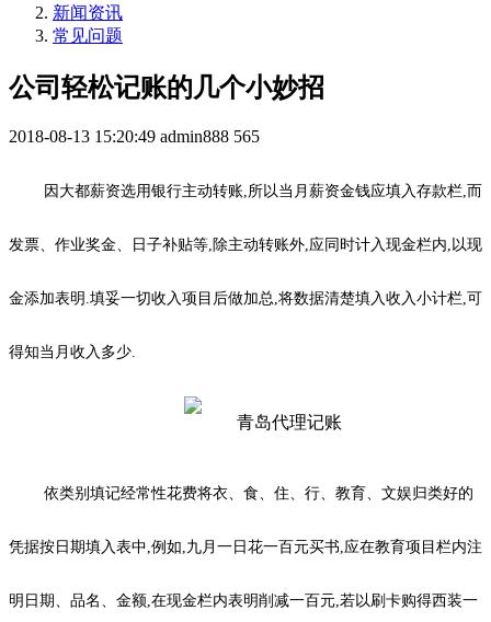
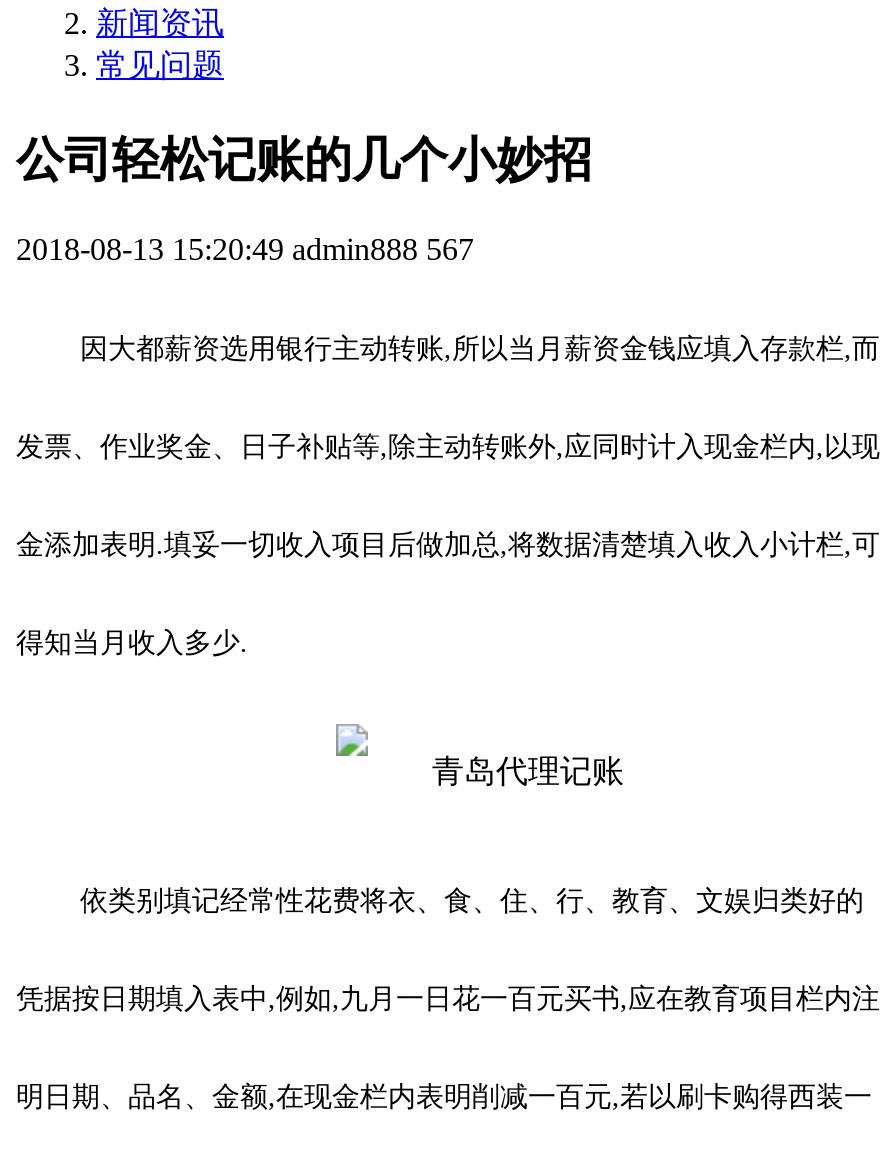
[9,126,260,145] 2018-08-13 15:20:49 admin888 565 -> [16,231,474,265] 2018-08-13 15:20:49 admin888 567

